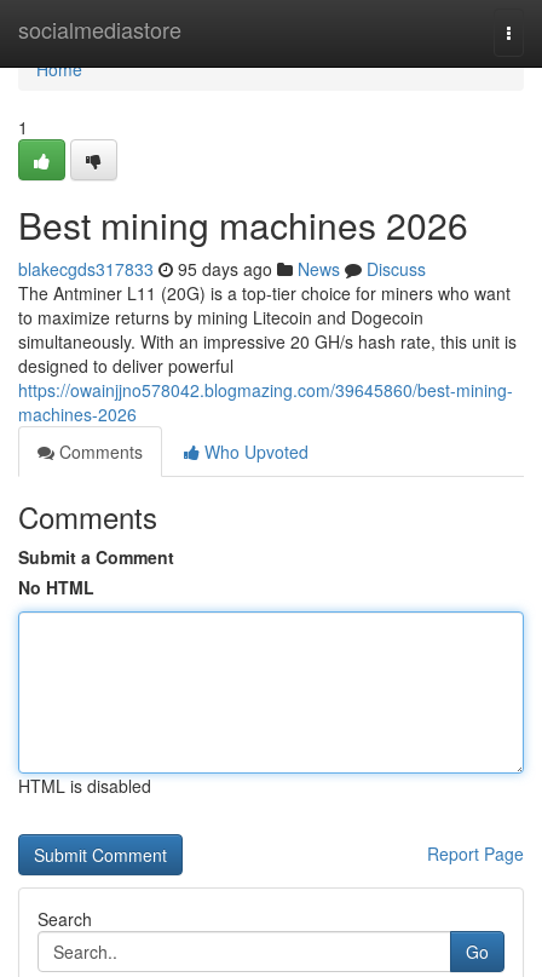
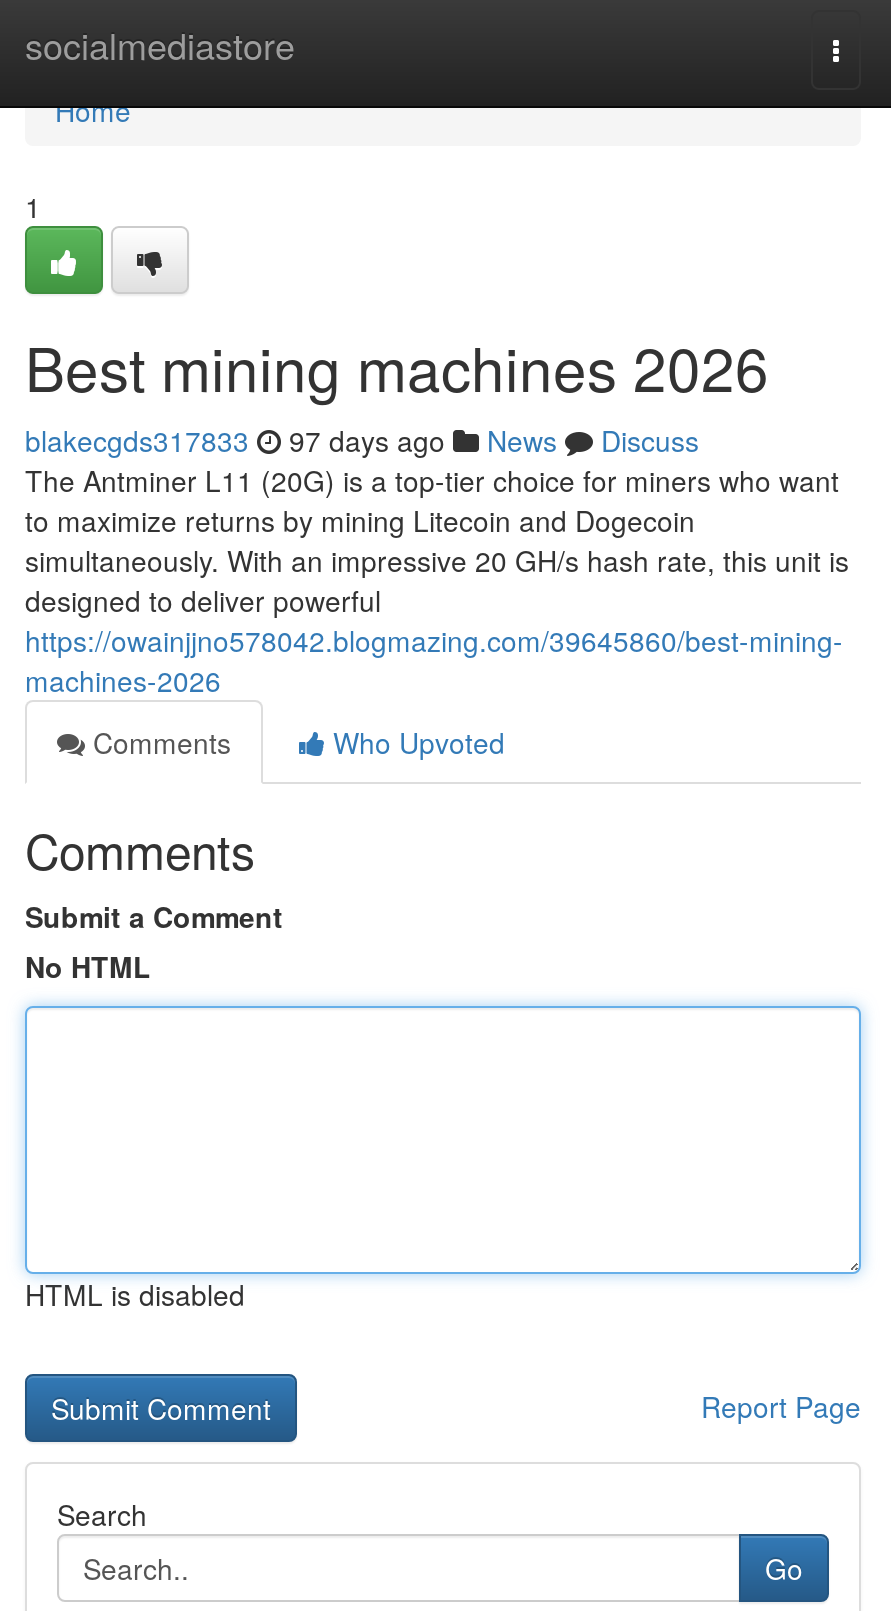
[18,257,426,281] blakecgds317833 95 days ago News Discuss -> [25,420,699,460] blakecgds317833 97 days ago News Discuss

